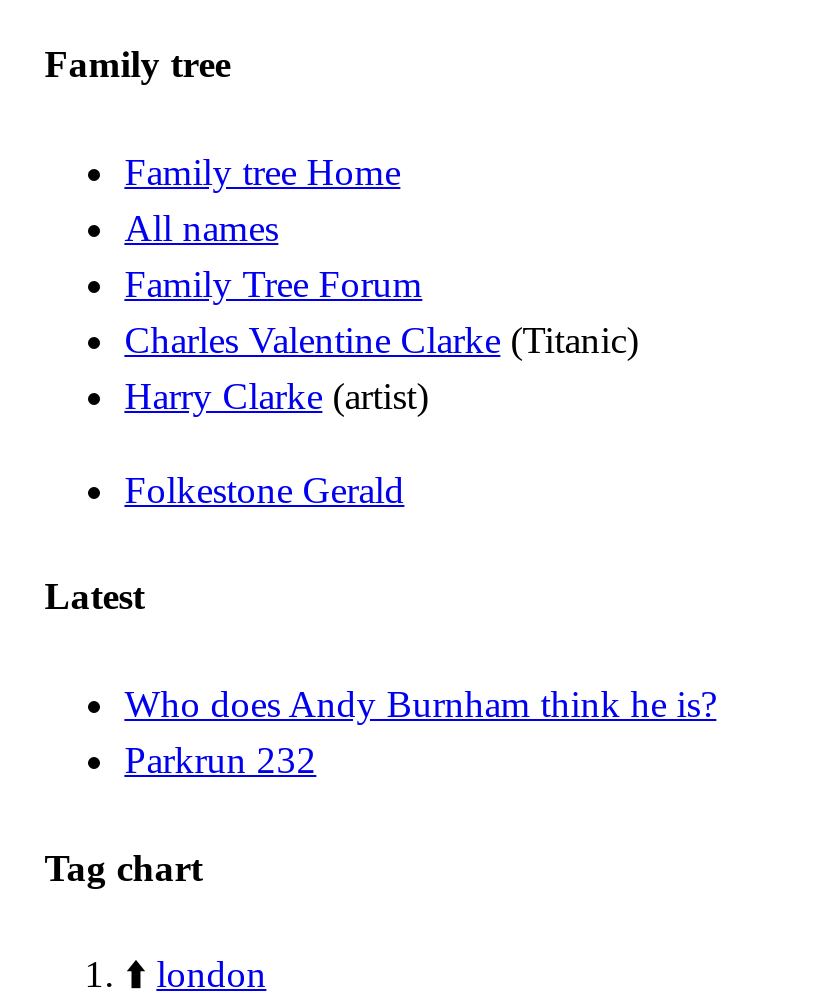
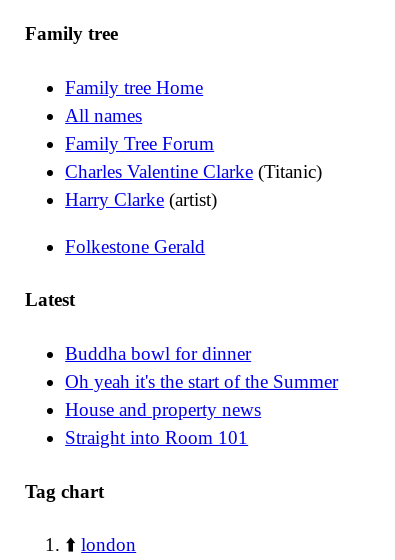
[124,683,716,781] Who does Andy Burnham think he is? | Parkrun 232 -> [65,343,338,448] Buddha bowl for dinner | Oh yeah it's the start of the Summer | House and property news | Straight into Room 101

